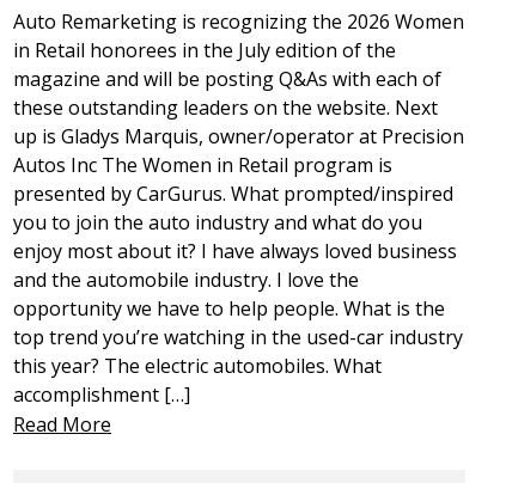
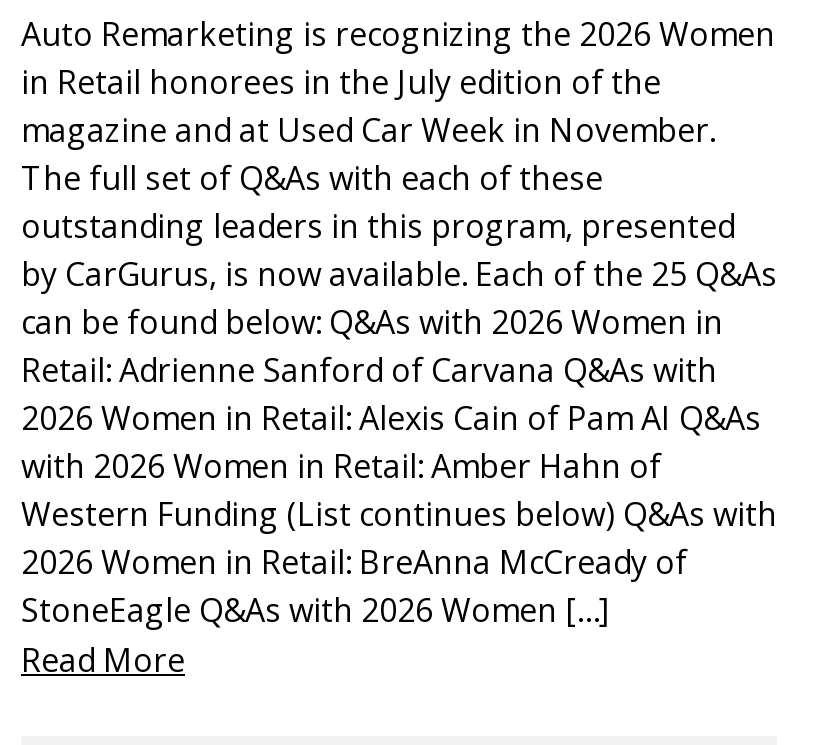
[13,66,464,408] magazine and will be posting Q&As with each of | these outstanding leaders on the website. Next | up is Gladys Marquis, owner/operator at Precision | Autos Inc The Women in Retail program is | presented by CarGurus. What prompted/inspired | you to join the auto industry and what do you | enjoy most about it? I have always loved business | and the automobile industry. I love the | opportunity we have to help people. What is the | top trend you’re watching in the used-car industry | this year? The electric automobiles. What | accomplishment […] -> [21,109,777,633] magazine and at Used Car Week in November. | The full set of Q&As with each of these | outstanding leaders in this program, presented | by CarGurus, is now available. Each of the 25 Q&As | can be found below: Q&As with 2026 Women in | Retail: Adrienne Sanford of Carvana Q&As with | 2026 Women in Retail: Alexis Cain of Pam AI Q&As | with 2026 Women in Retail: Amber Hahn of | Western Funding (List continues below) Q&As with | 2026 Women in Retail: BreAnna McCready of | StoneEagle Q&As with 2026 Women […]

